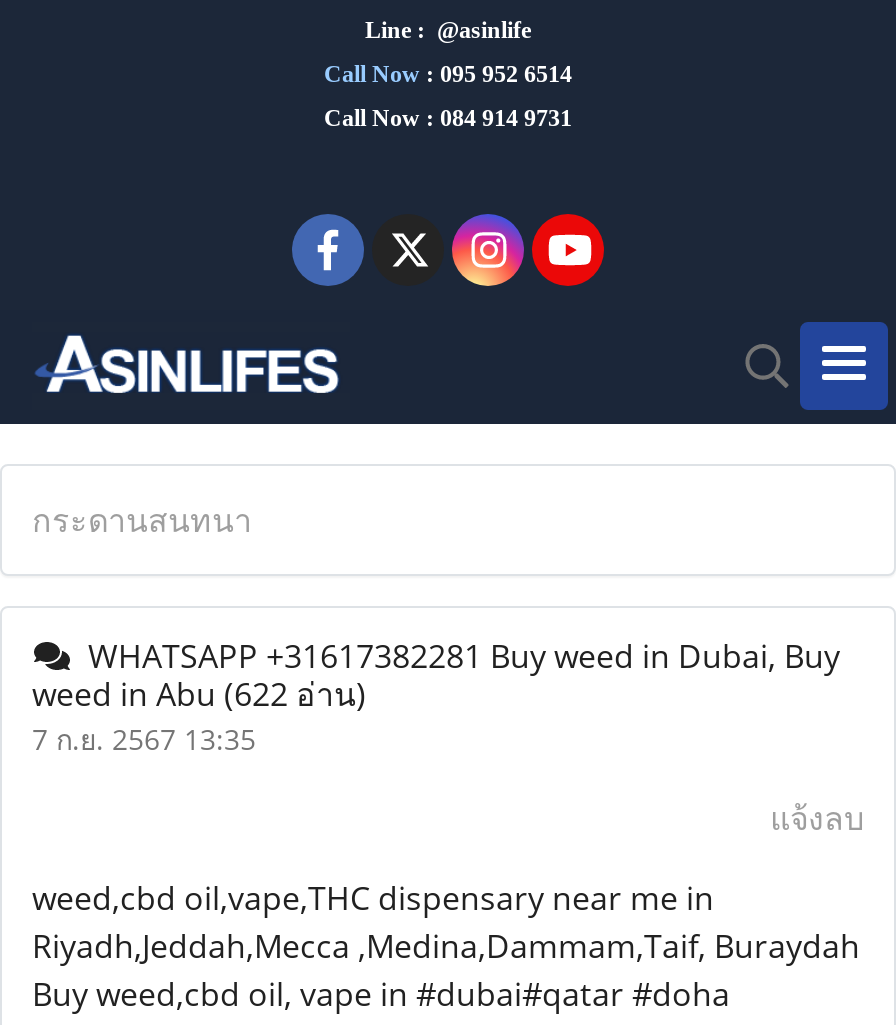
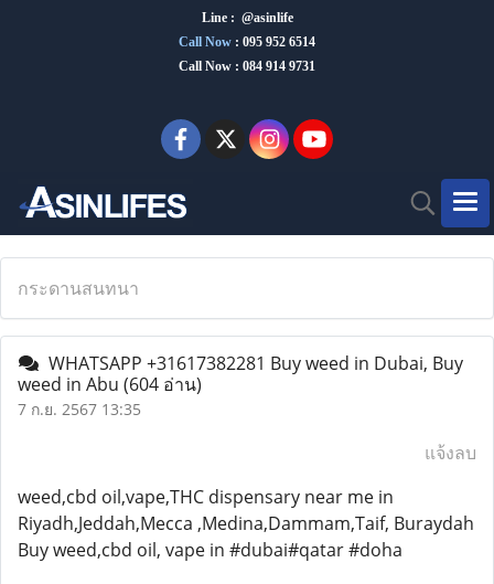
[32,672,366,716] weed in Abu (622 อ่าน) -> [18,372,202,396] weed in Abu (604 อ่าน)

